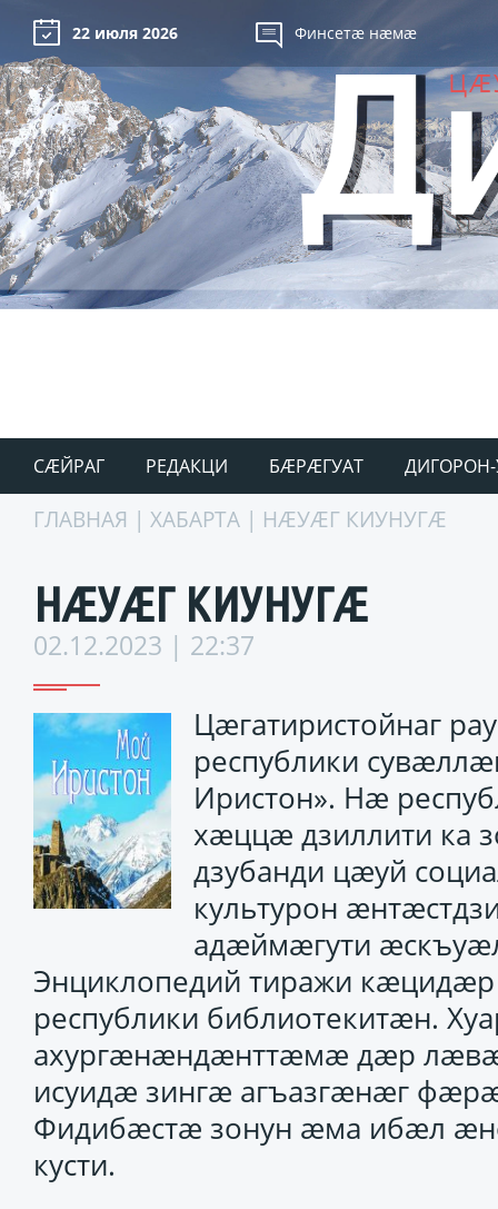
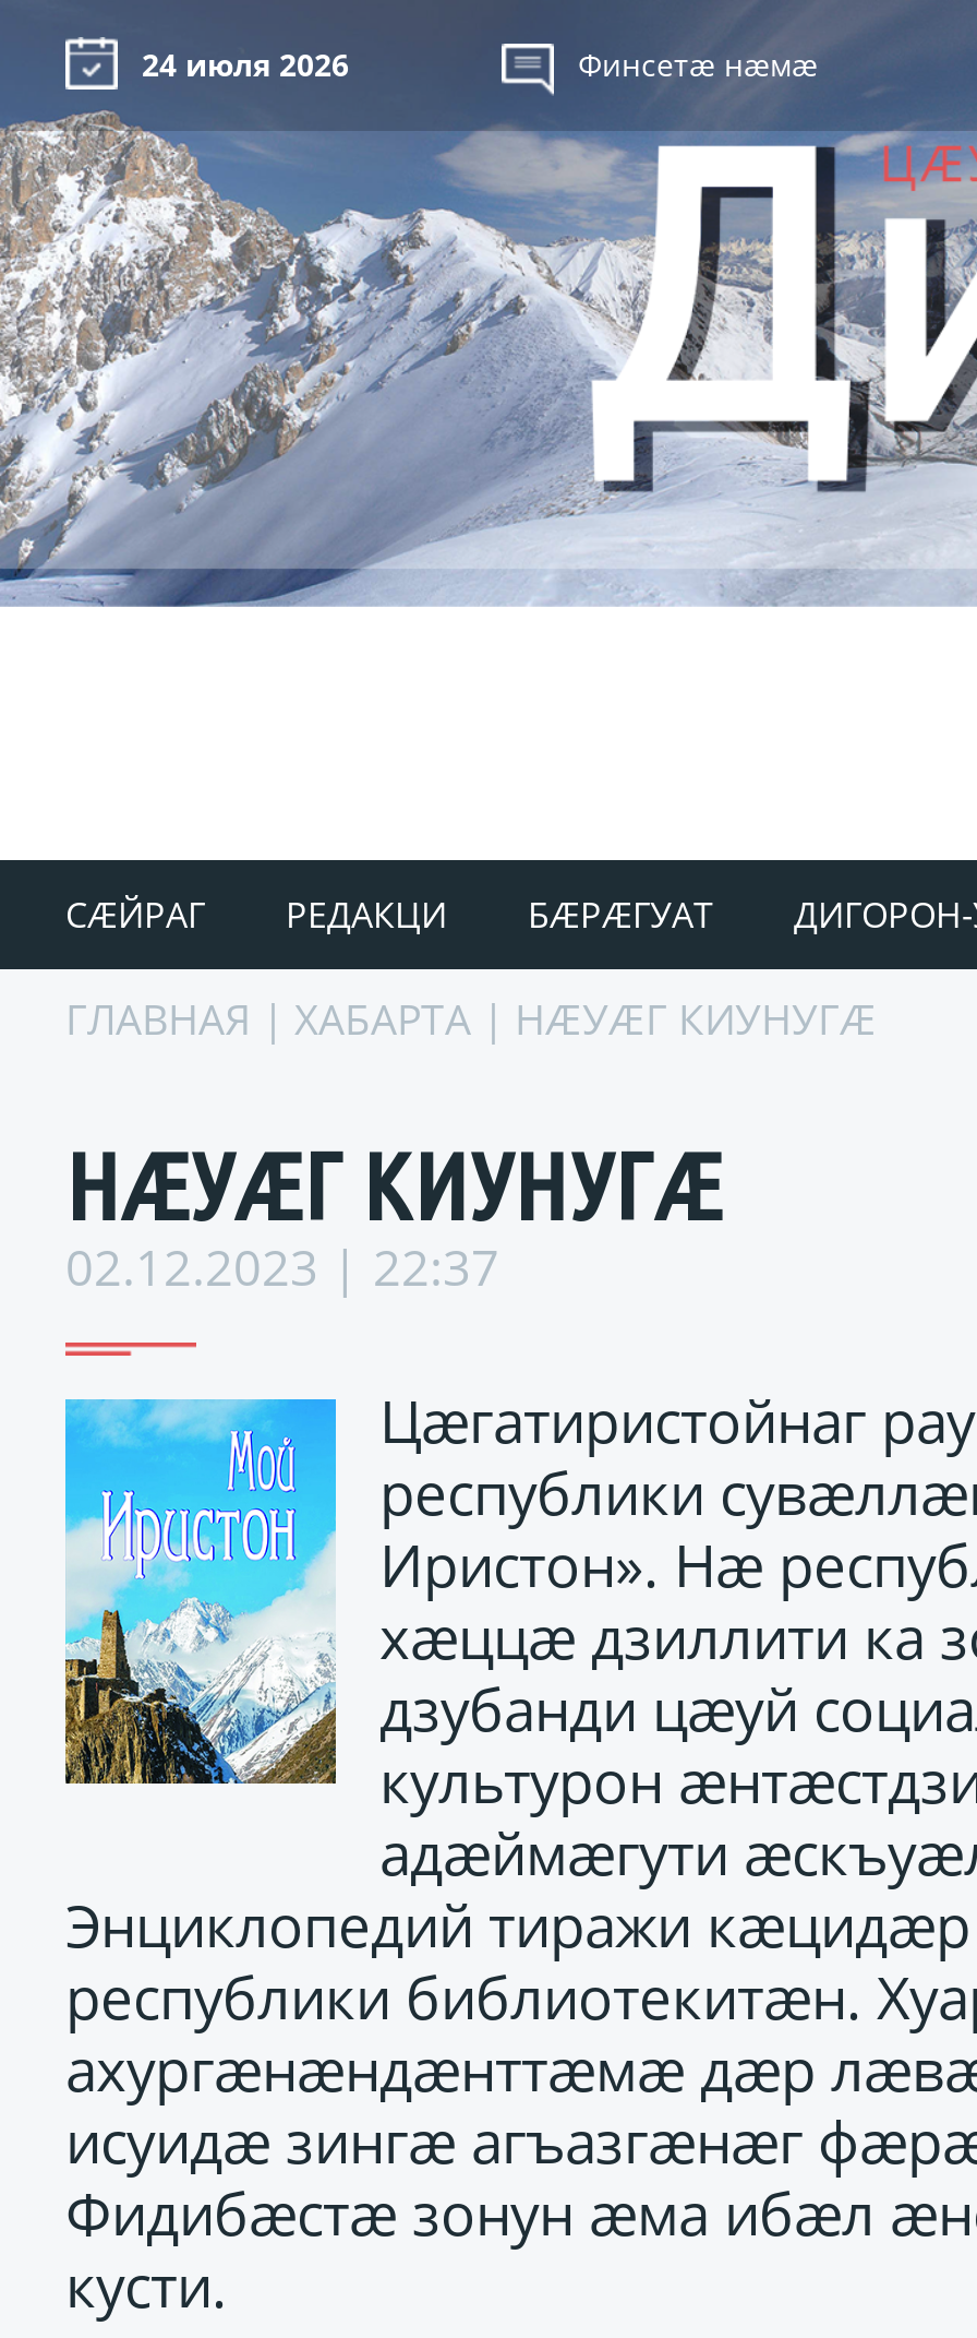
[72,22,178,43] 22 июля 2026 -> [142,44,349,85] 24 июля 2026

